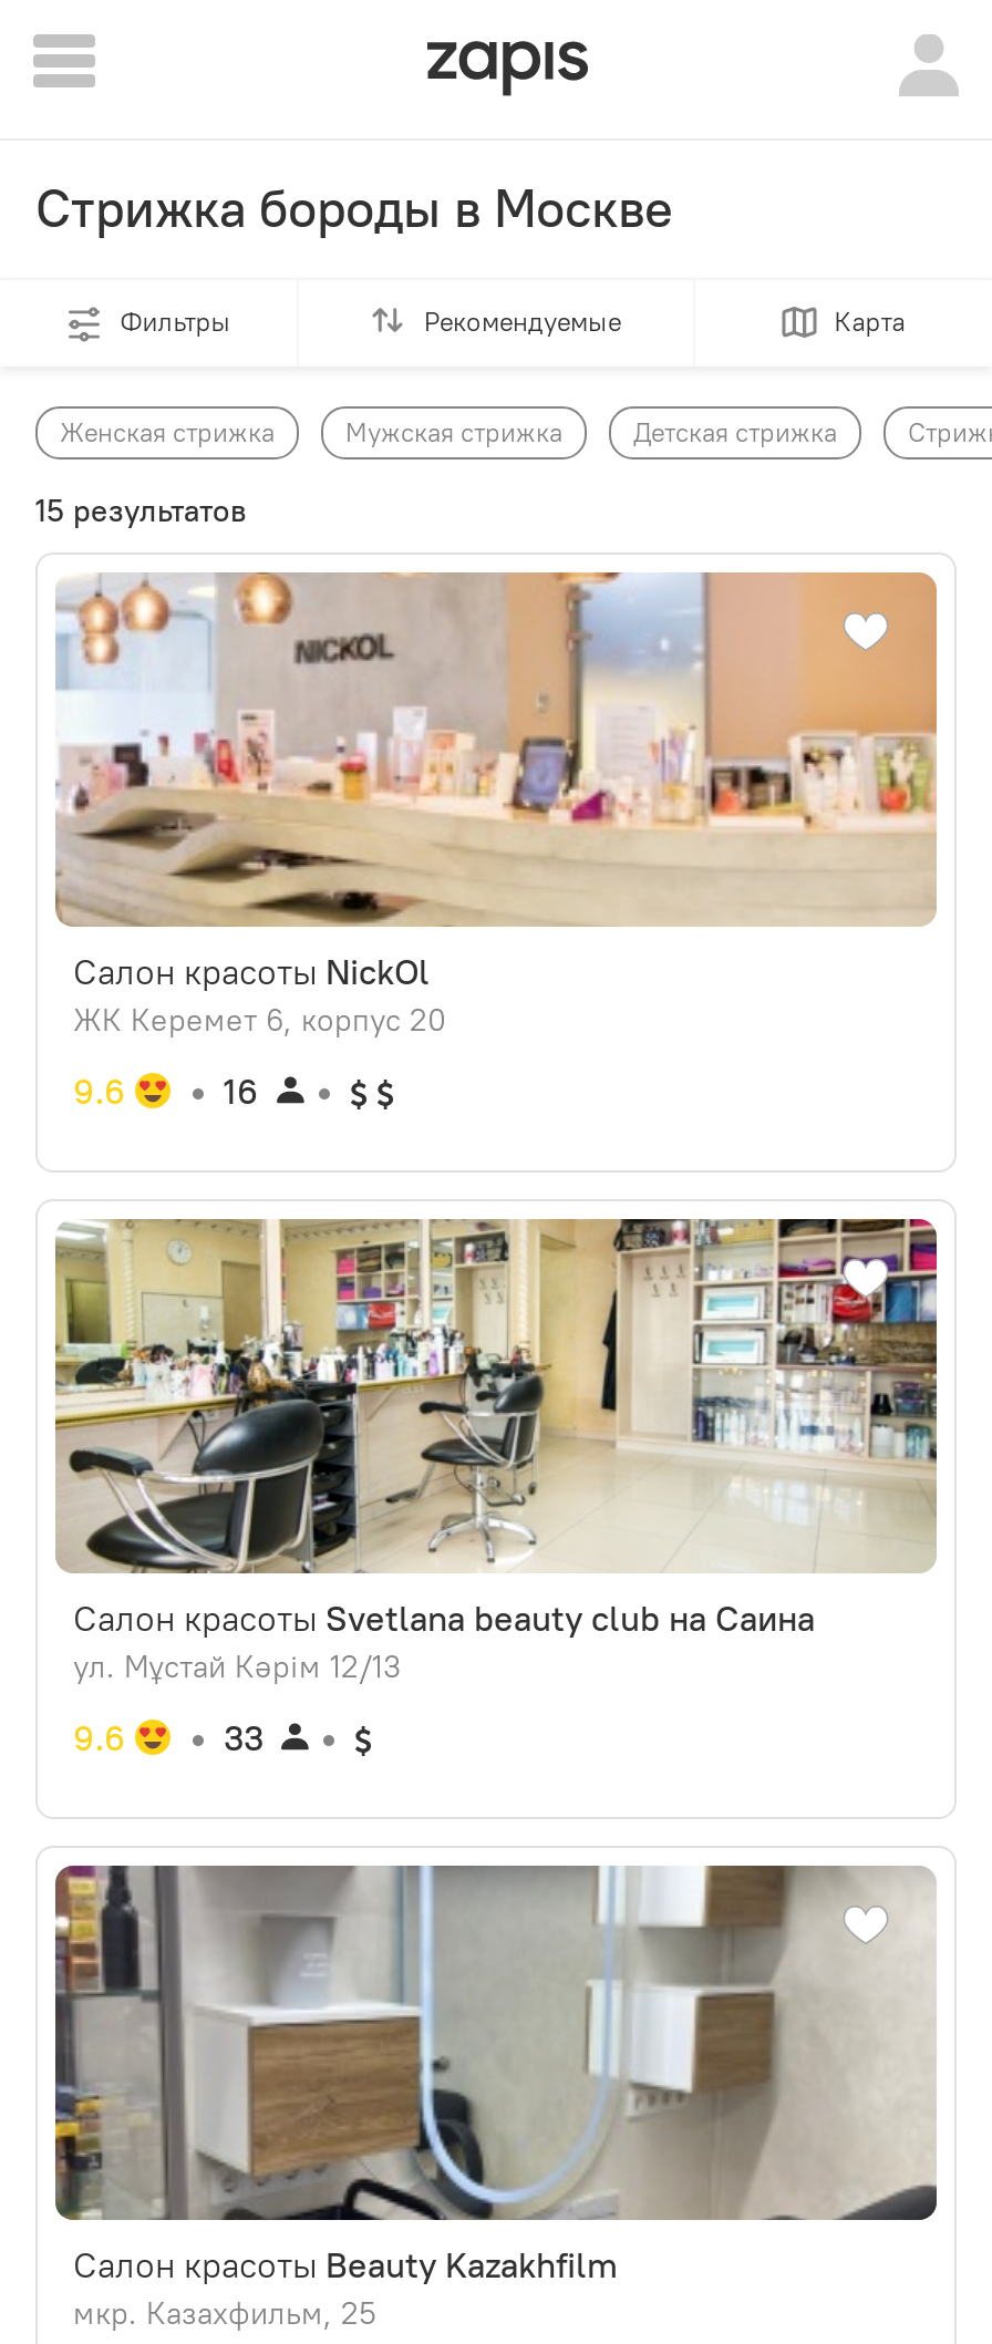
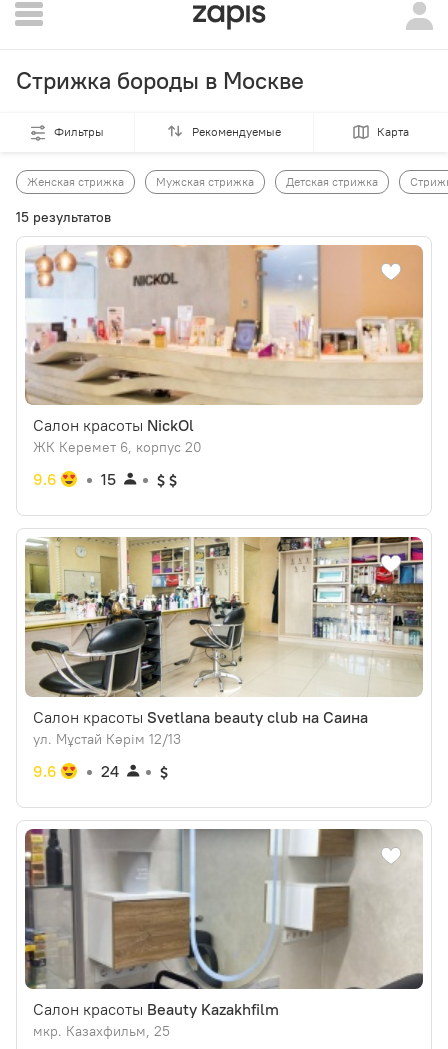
[224,1068,259,1113] 16 -> [101,469,116,489] 15
[224,1715,263,1759] 33 -> [101,761,119,781] 24

